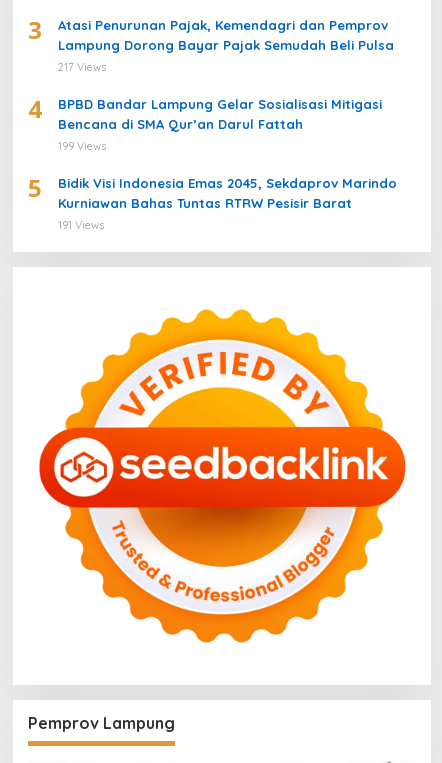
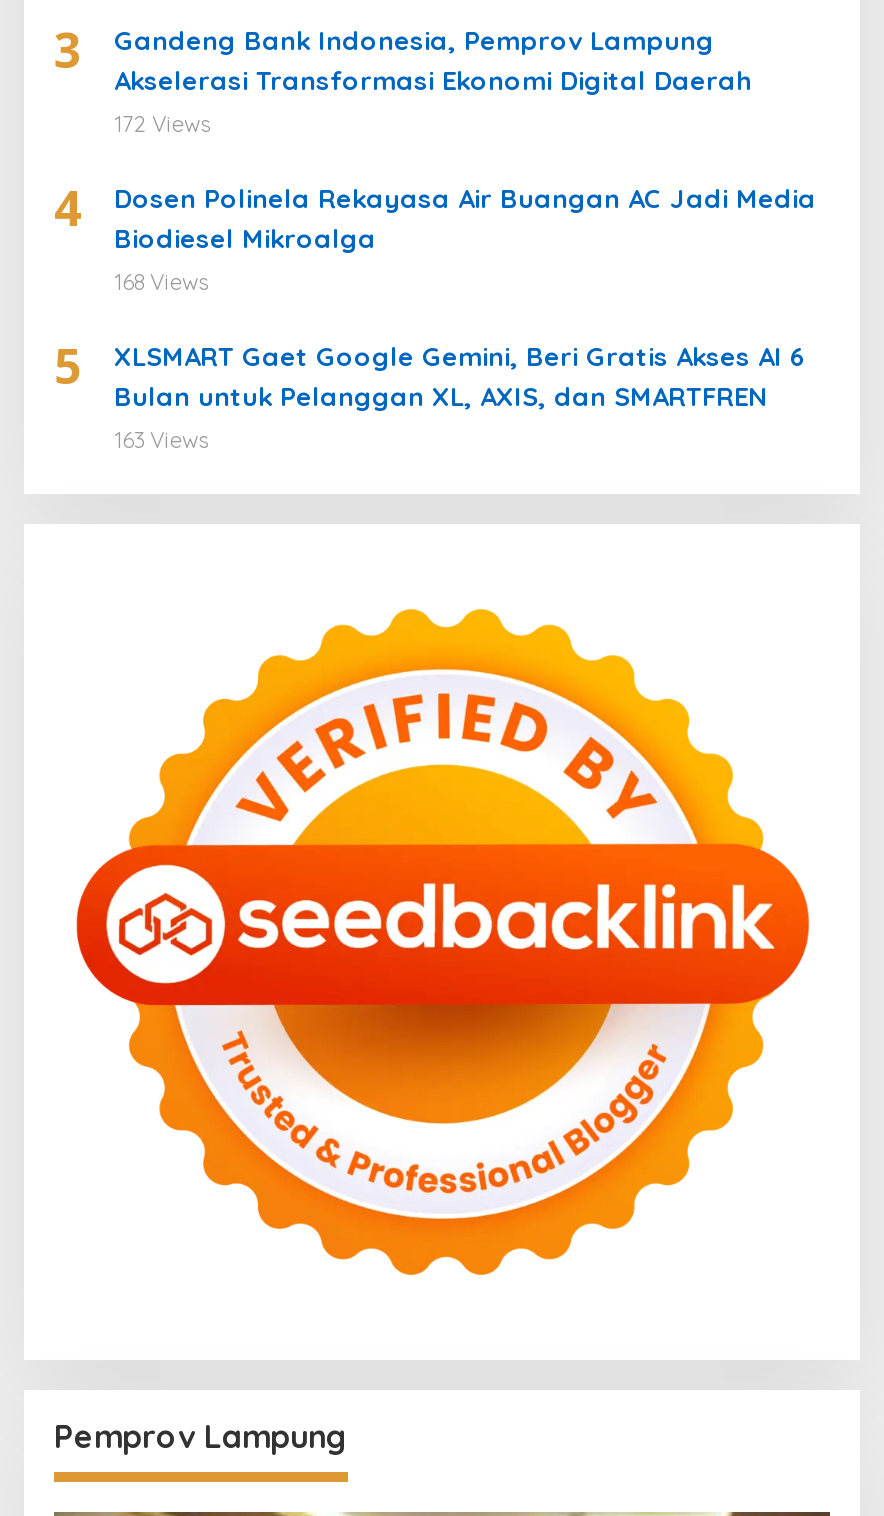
[58,17,394,74] Atasi Penurunan Pajak, Kemendagri dan Pemprov | Lampung Dorong Bayar Pajak Semudah Beli Pulsa | 217 Views -> [114,24,752,138] Gandeng Bank Indonesia, Pemprov Lampung | Akselerasi Transformasi Ekonomi Digital Daerah | 172 Views
[58,96,382,153] BPBD Bandar Lampung Gelar Sosialisasi Mitigasi | Bencana di SMA Qur’an Darul Fattah | 199 Views -> [114,182,816,296] Dosen Polinela Rekayasa Air Buangan AC Jadi Media | Biodiesel Mikroalga | 168 Views
[58,175,397,232] Bidik Visi Indonesia Emas 2045, Sekdaprov Marindo | Kurniawan Bahas Tuntas RTRW Pesisir Barat | 191 Views -> [114,340,806,454] XLSMART Gaet Google Gemini, Beri Gratis Akses AI 6 | Bulan untuk Pelanggan XL, AXIS, dan SMARTFREN | 163 Views

